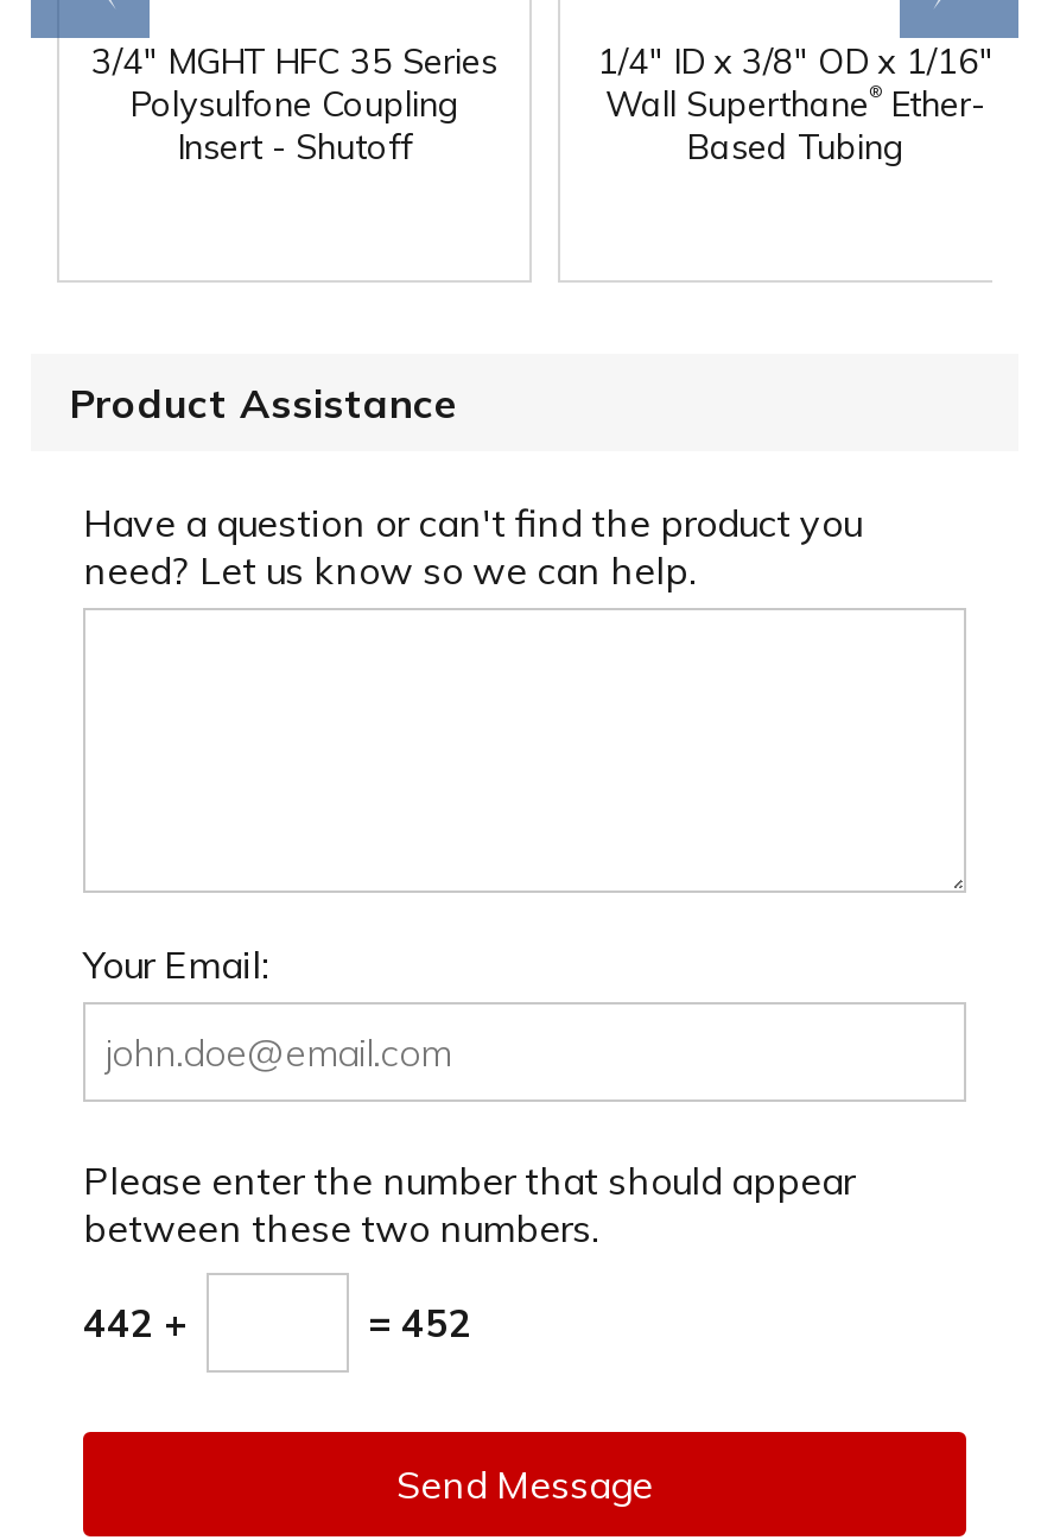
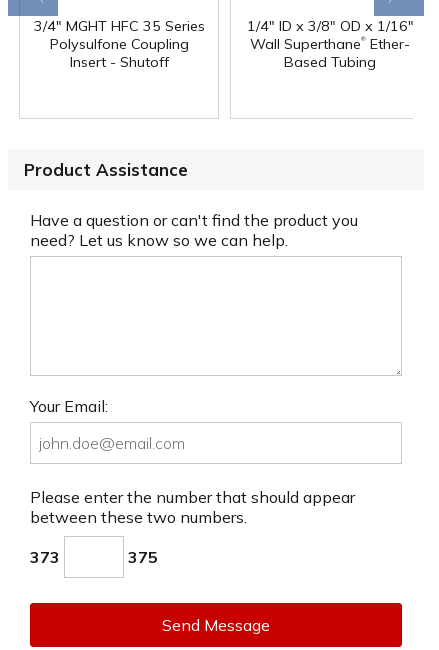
[83,1300,472,1348] 442 + | = 452 -> [30,547,158,567] 373 | 375

